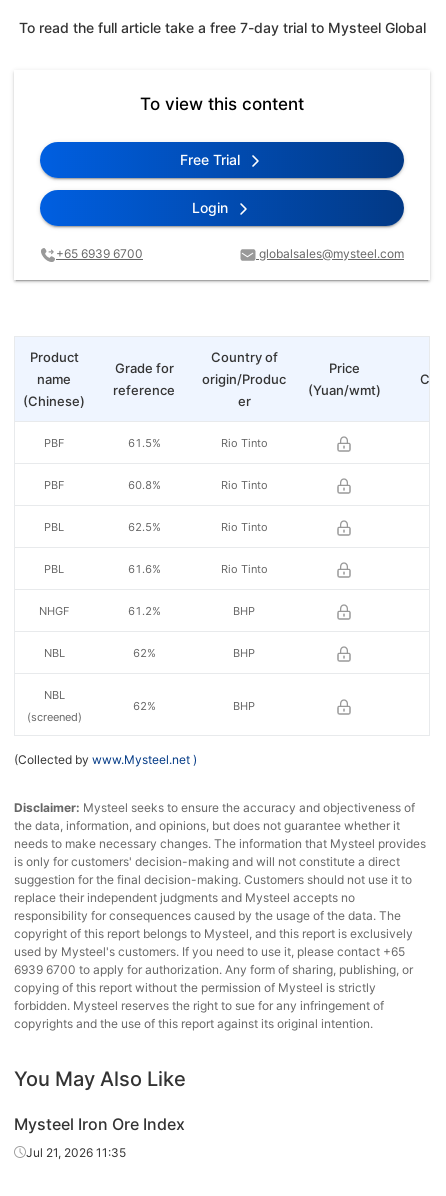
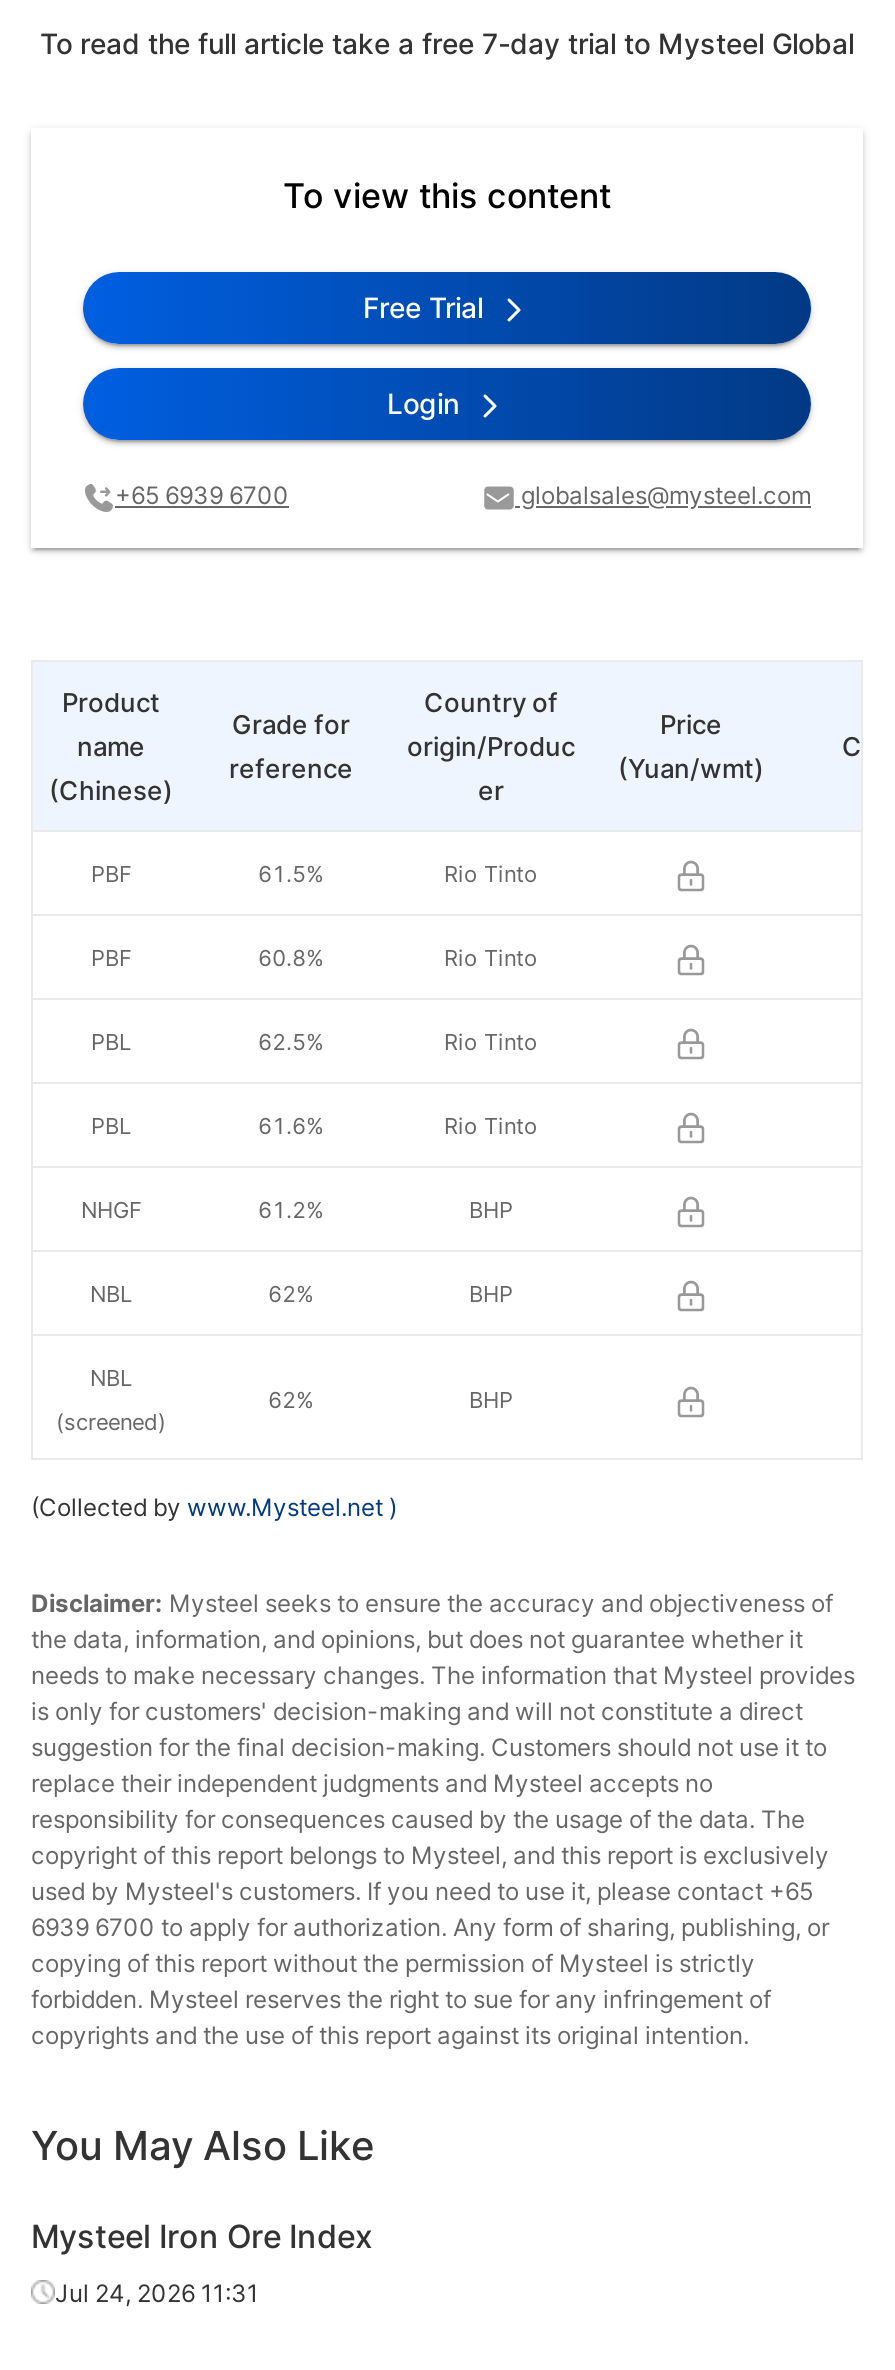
[26,1145,126,1160] Jul 21, 2026 11:35 -> [55,2278,259,2308] Jul 24, 2026 11:31

